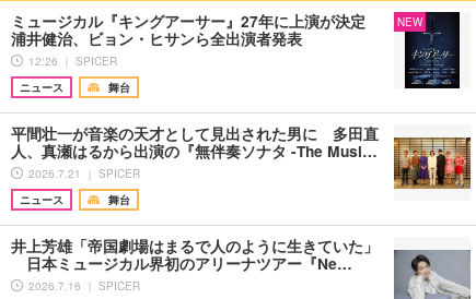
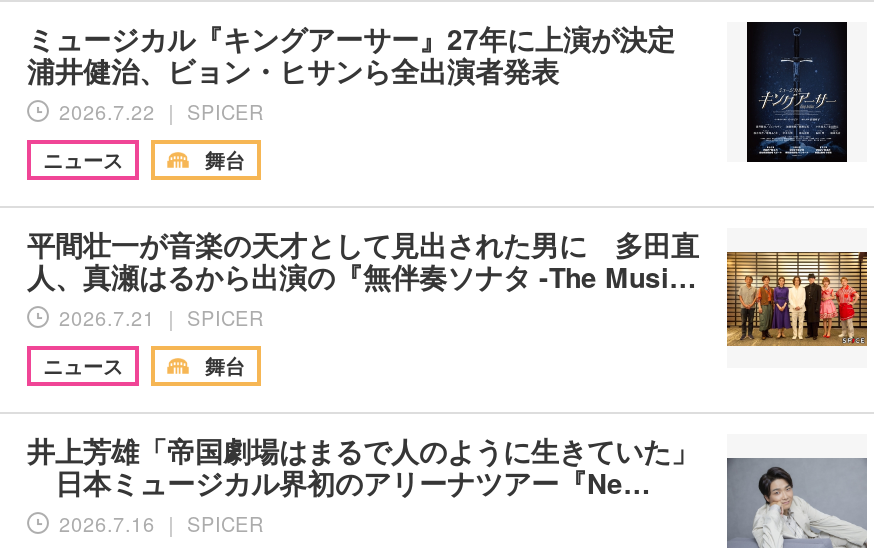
[397,14,422,29] NEW -> none
[28,53,117,68] 12:26 ｜ SPICER -> [59,97,263,125] 2026.7.22 ｜ SPICER

